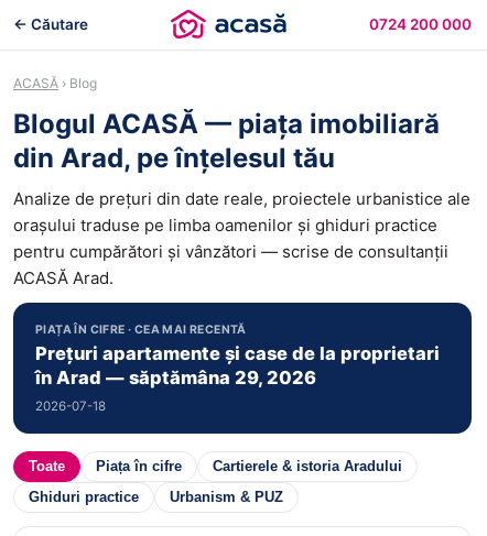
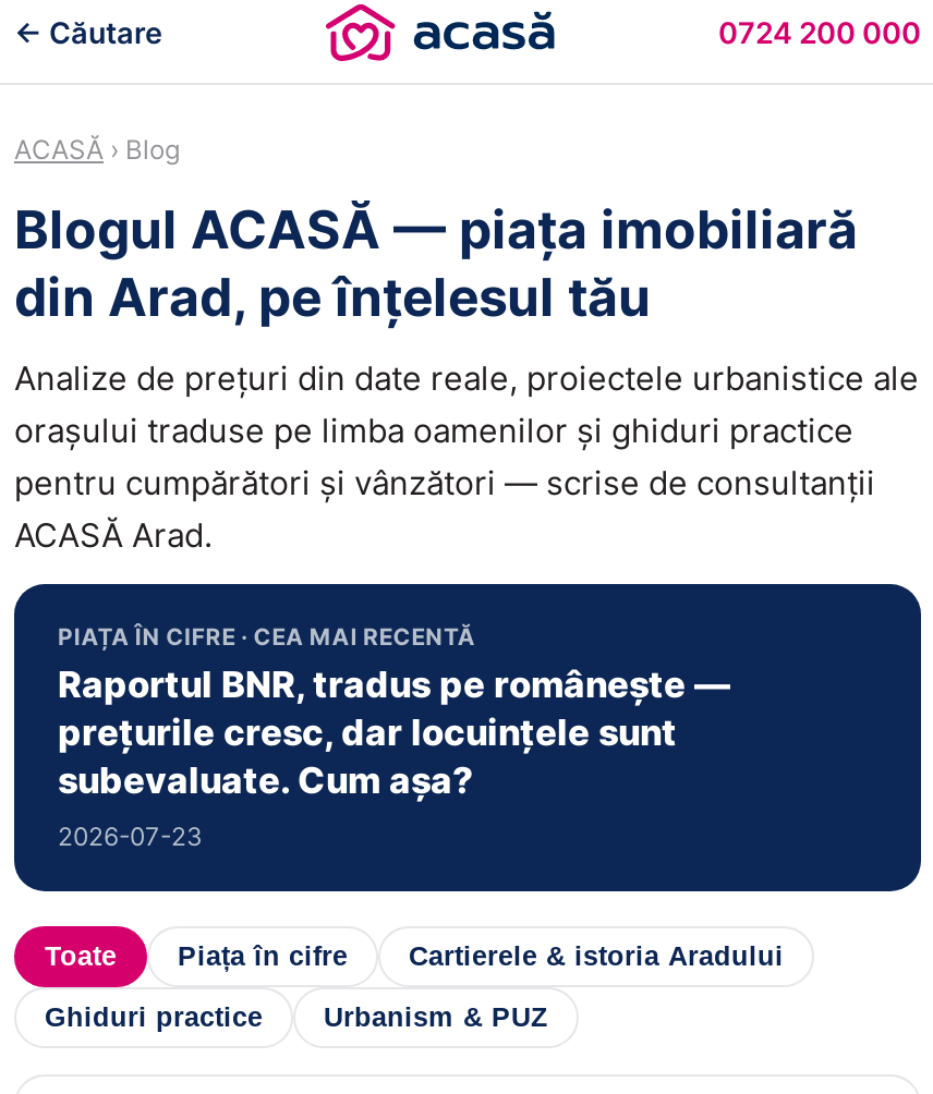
[35,342,440,414] Prețuri apartamente și case de la proprietari | în Arad — săptămâna 29, 2026 | 2026-07-18 -> [58,663,731,852] Raportul BNR, tradus pe românește — | prețurile cresc, dar locuințele sunt | subevaluate. Cum așa? | 2026-07-23

